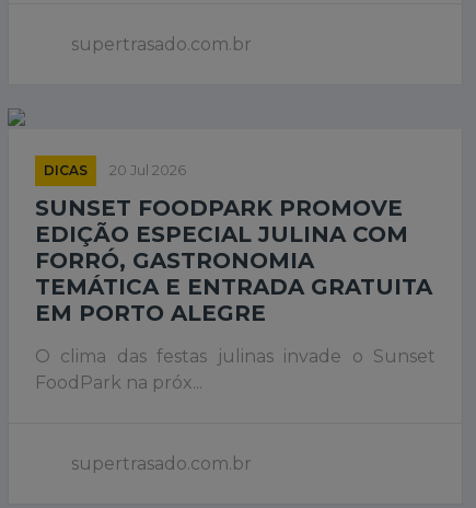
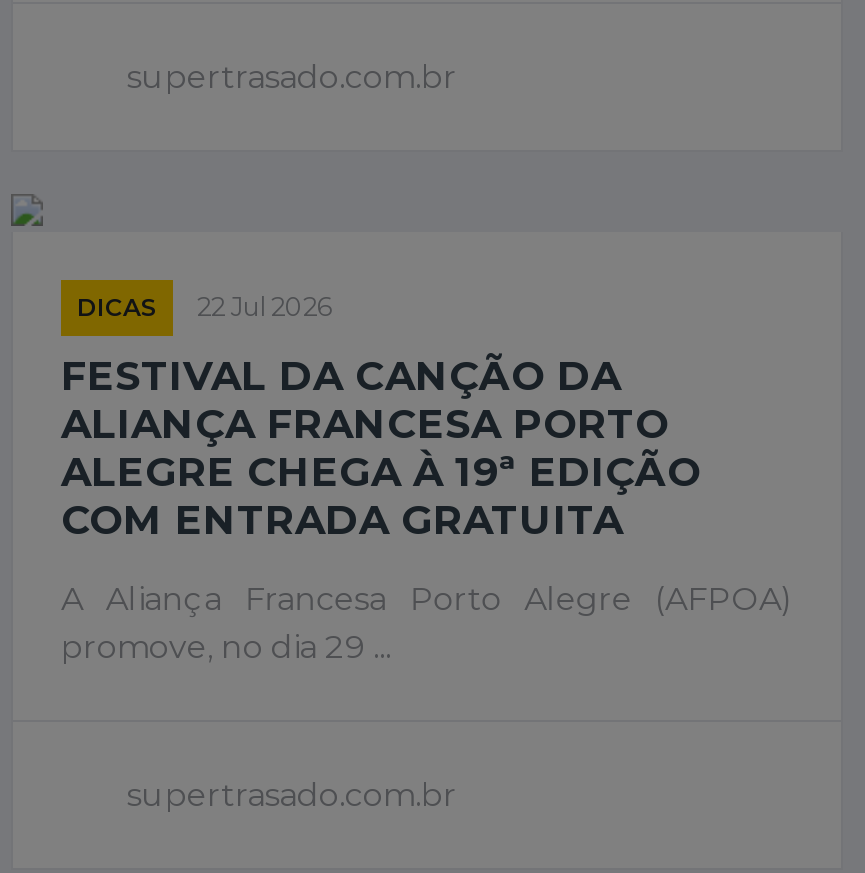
[44,162,186,179] DICAS 20 Jul 2026 -> [77,292,333,322] DICAS 22 Jul 2026
[35,195,432,326] SUNSET FOODPARK PROMOVE | EDIÇÃO ESPECIAL JULINA COM | FORRÓ, GASTRONOMIA | TEMÁTICA E ENTRADA GRATUITA | EM PORTO ALEGRE -> [61,352,701,544] FESTIVAL DA CANÇÃO DA | ALIANÇA FRANCESA PORTO | ALEGRE CHEGA À 19ª EDIÇÃO | COM ENTRADA GRATUITA
[35,346,436,393] O clima das festas julinas invade o Sunset | FoodPark na próx... -> [61,580,793,666] A Aliança Francesa Porto Alegre (AFPOA) | promove, no dia 29 ...

